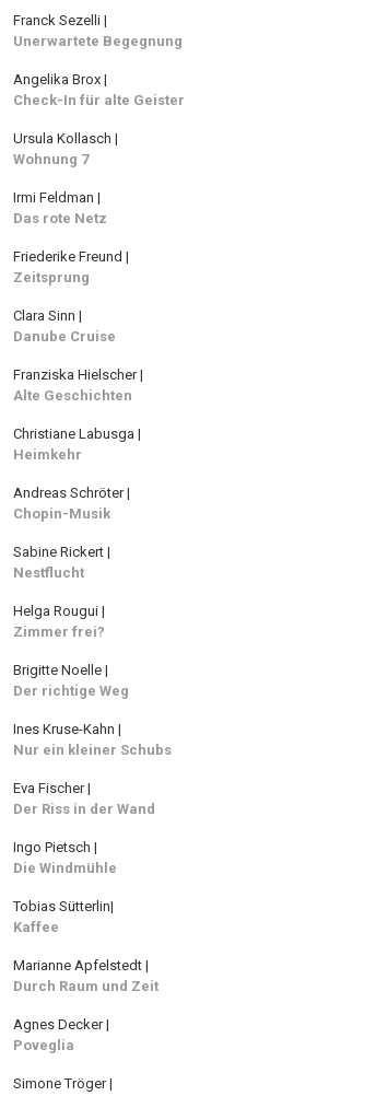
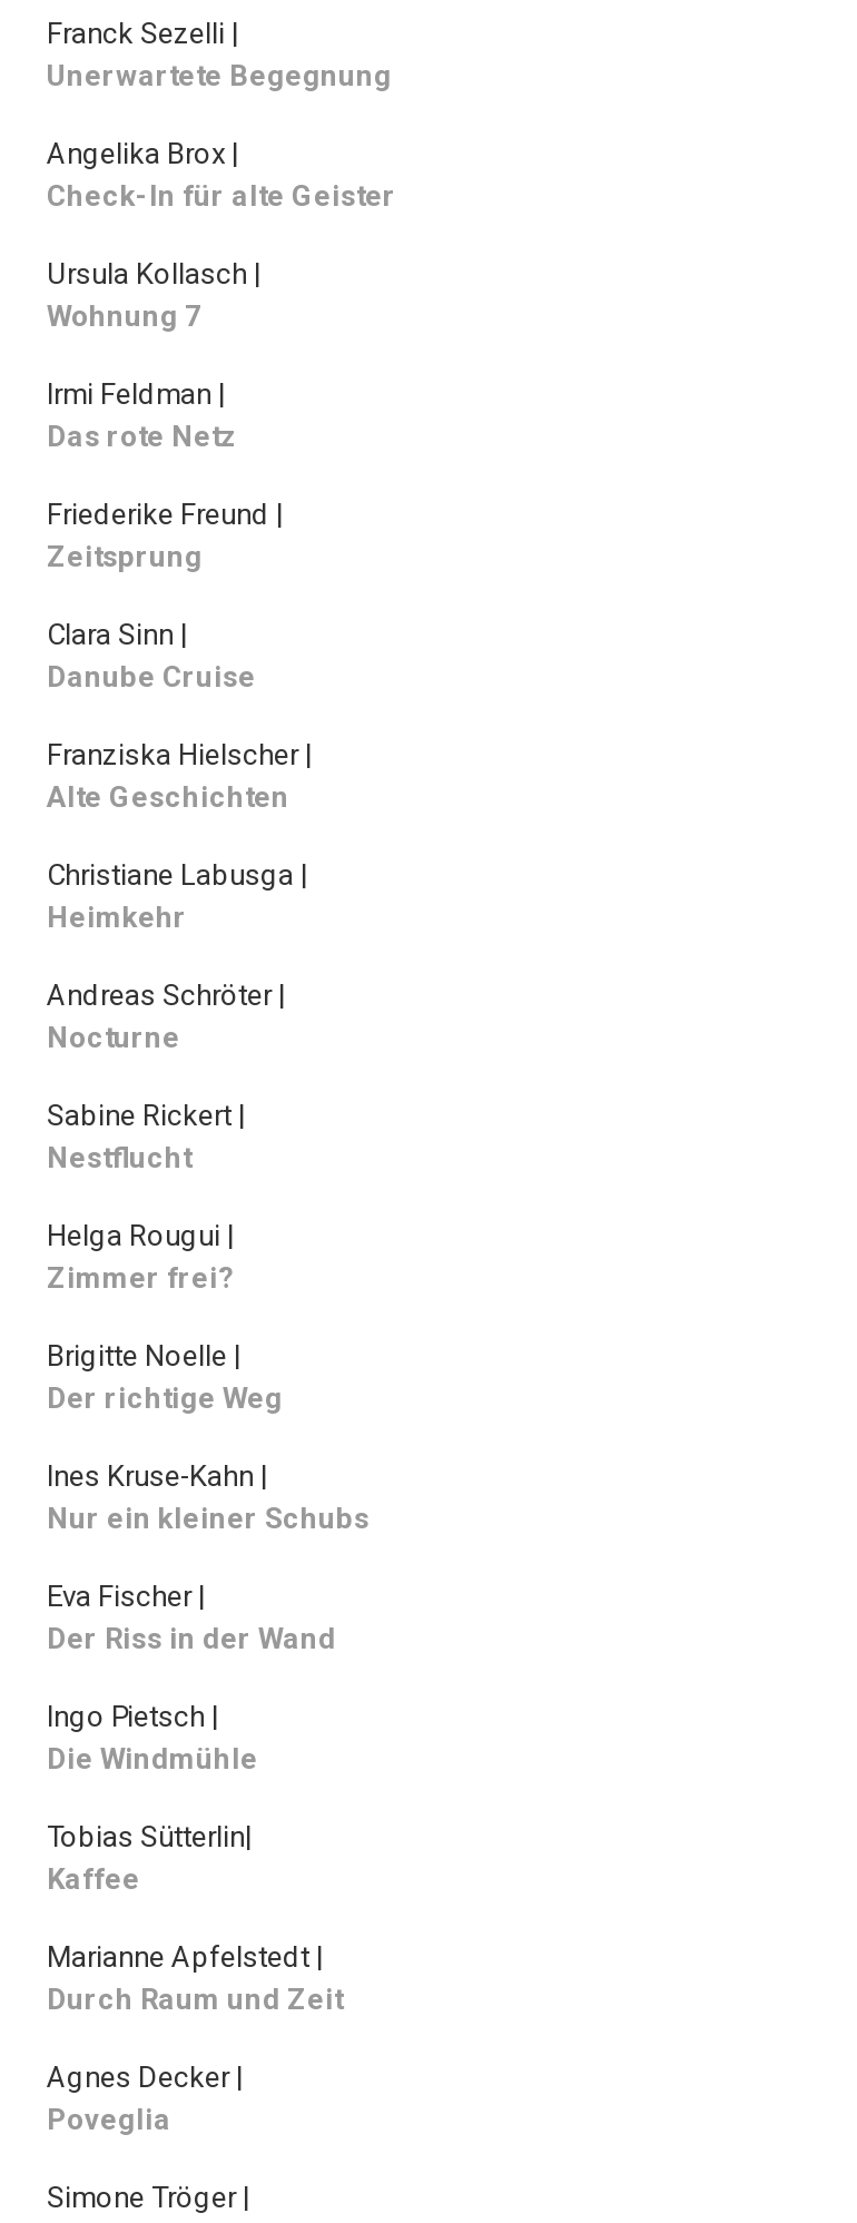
[13,506,110,522] Chopin-Musik -> [47,1022,180,1055] Nocturne

